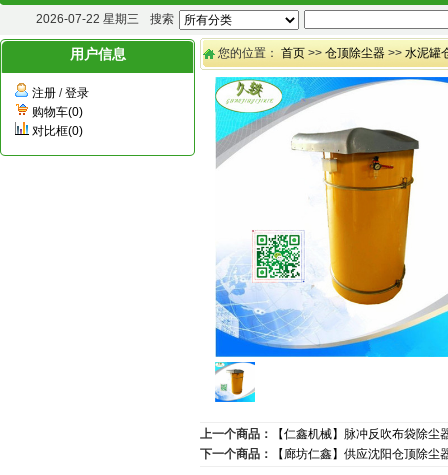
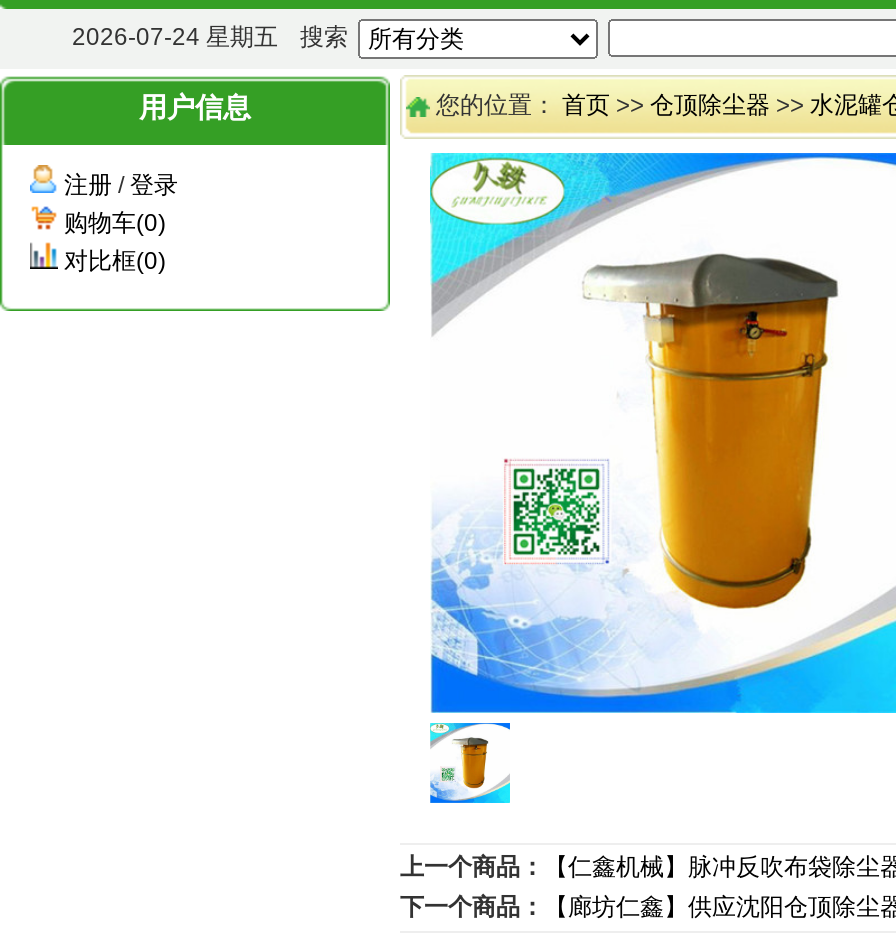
[36,12,174,26] 2026-07-22 星期三 搜索 -> [72,23,348,51] 2026-07-24 星期五 搜索

